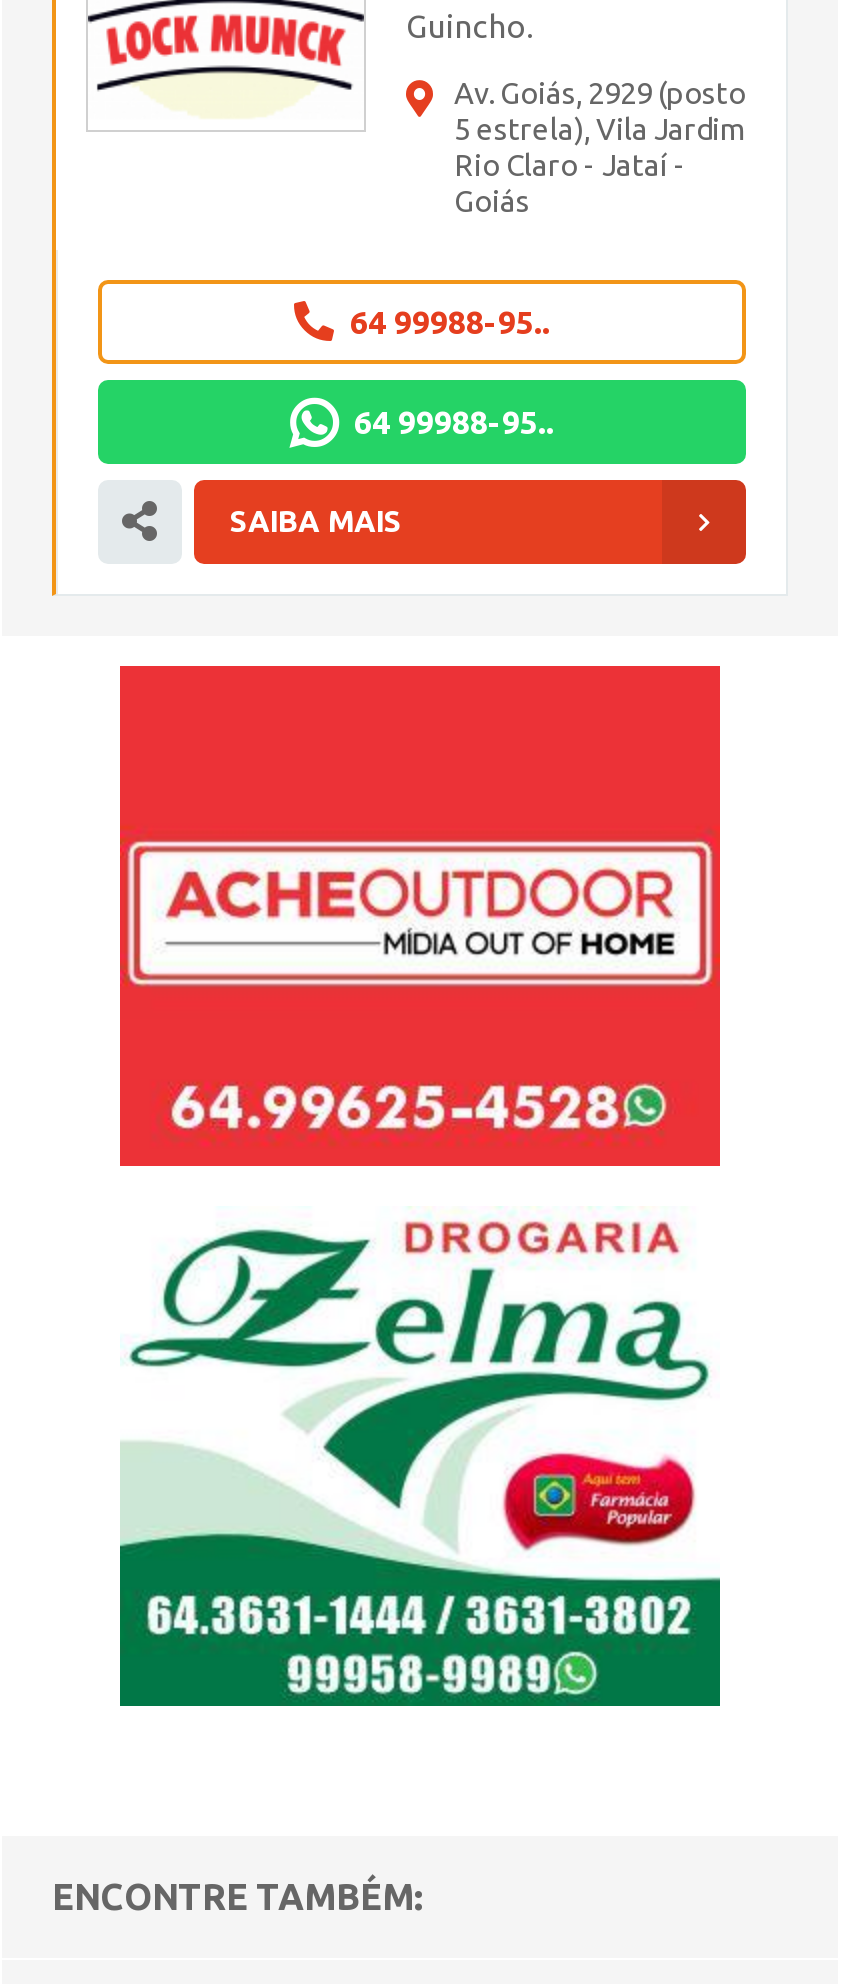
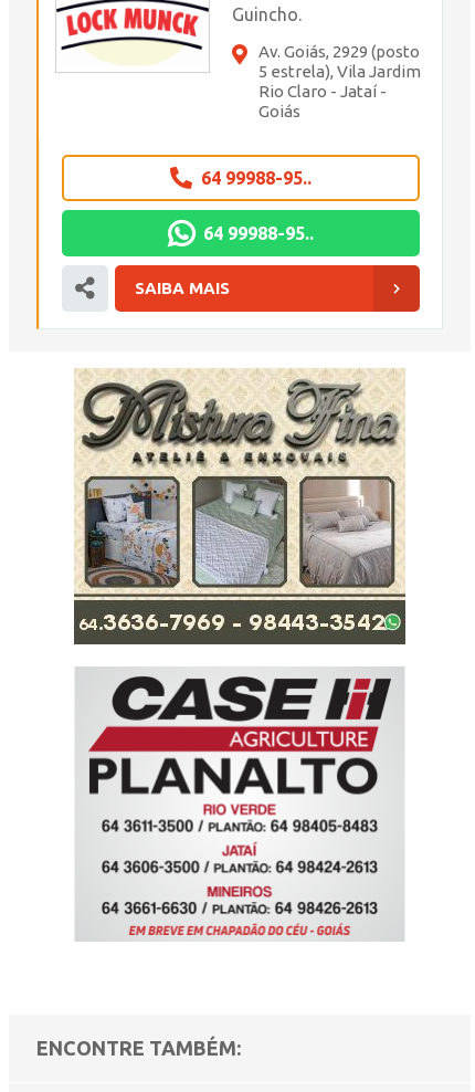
[118,664,722,1168] [image] -> [73,368,407,645] [image]
[118,1210,722,1708] [image] -> [74,666,405,943] [image]

